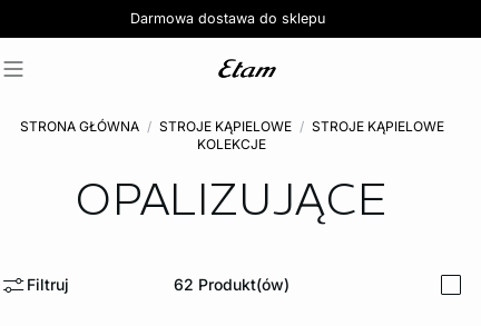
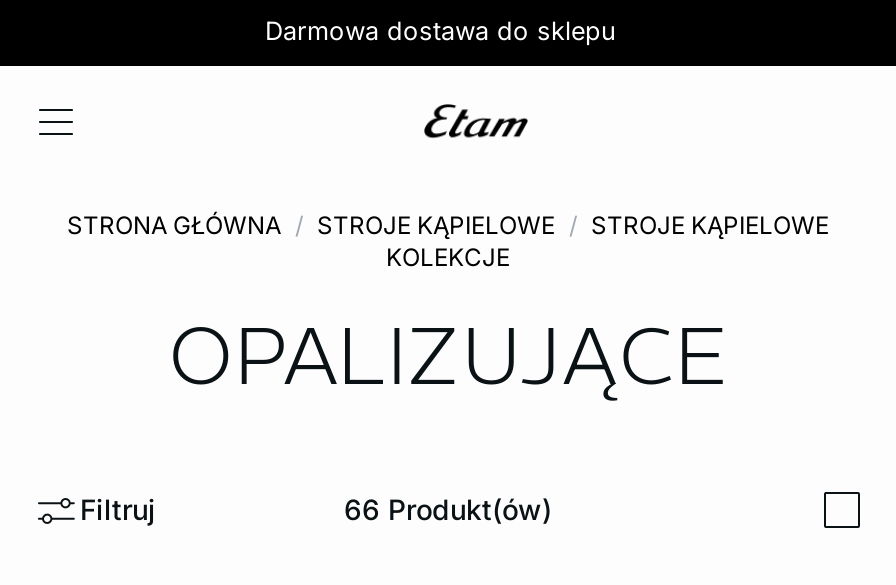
[174,275,289,294] 62 Produkt(ów) -> [344,492,552,526] 66 Produkt(ów)

